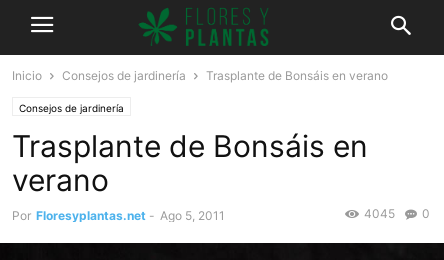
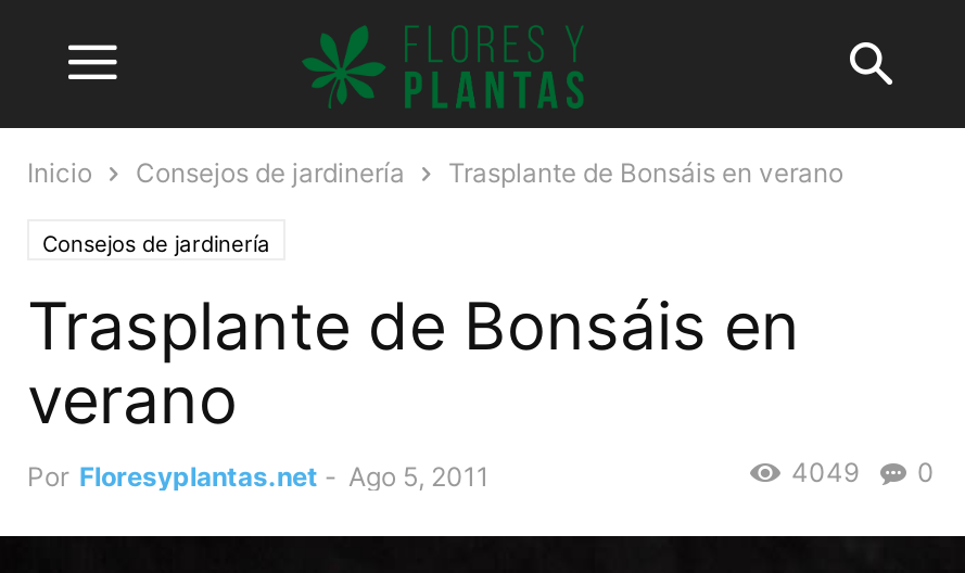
[364,206,430,221] 4045 0 -> [791,456,935,488] 4049 0

